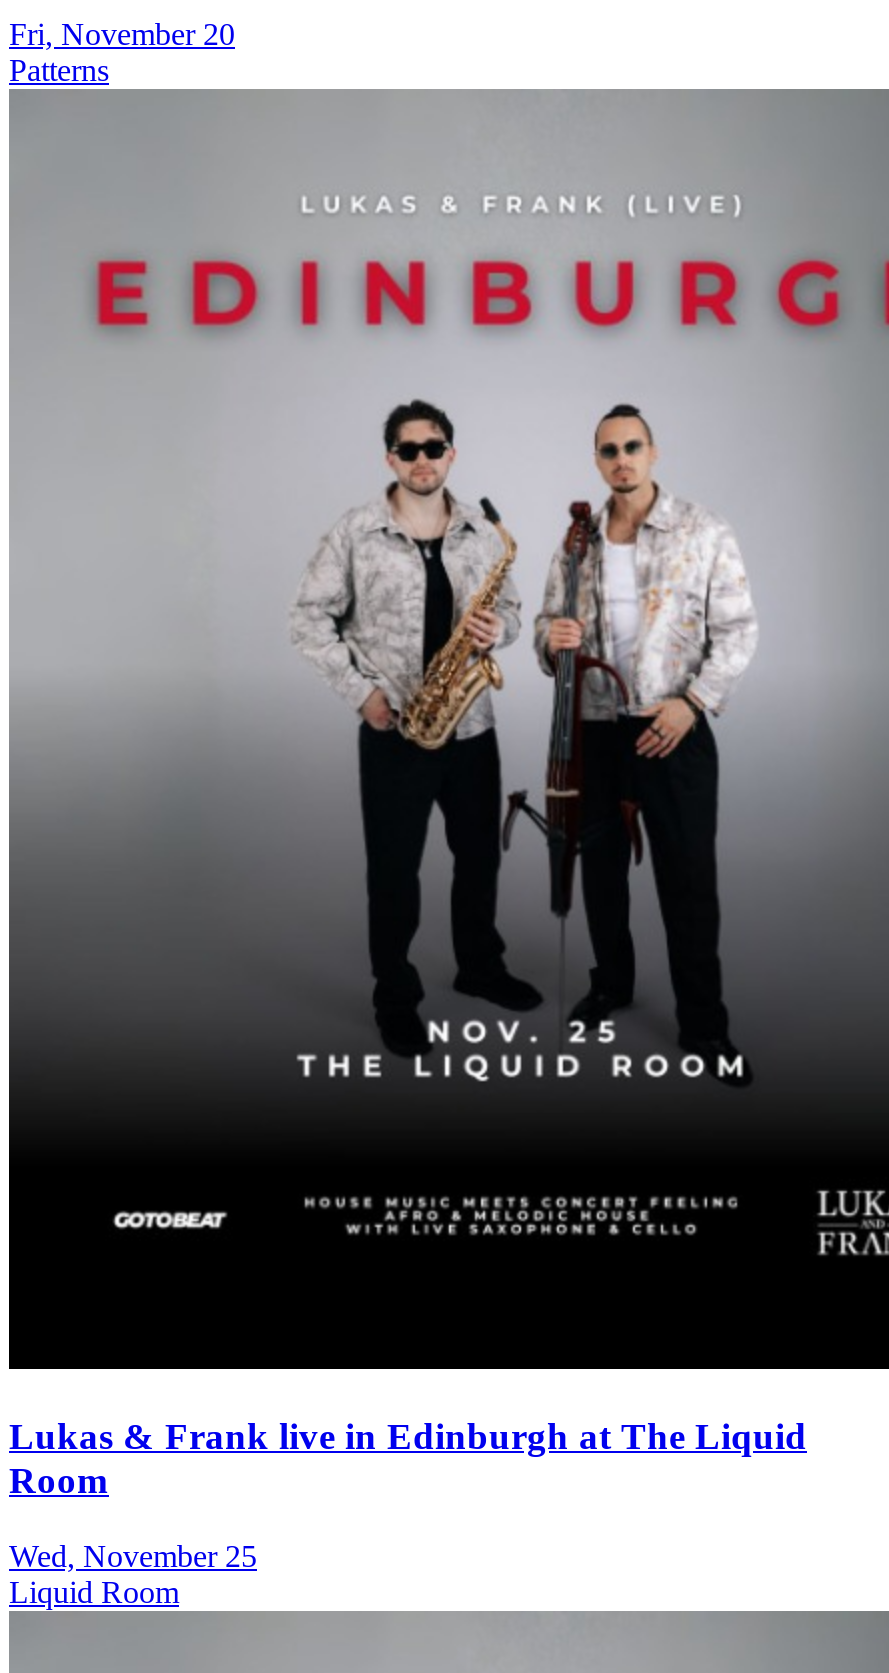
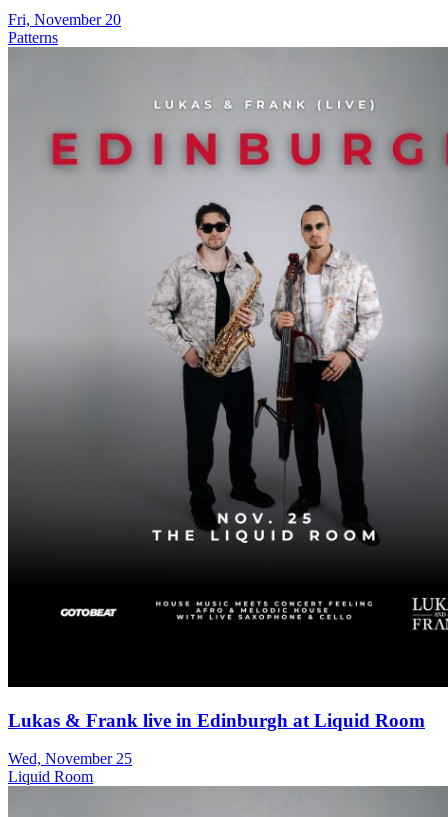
[9,1414,807,1500] Lukas & Frank live in Edinburgh at The Liquid | Room -> [8,709,425,730] Lukas & Frank live in Edinburgh at Liquid Room

